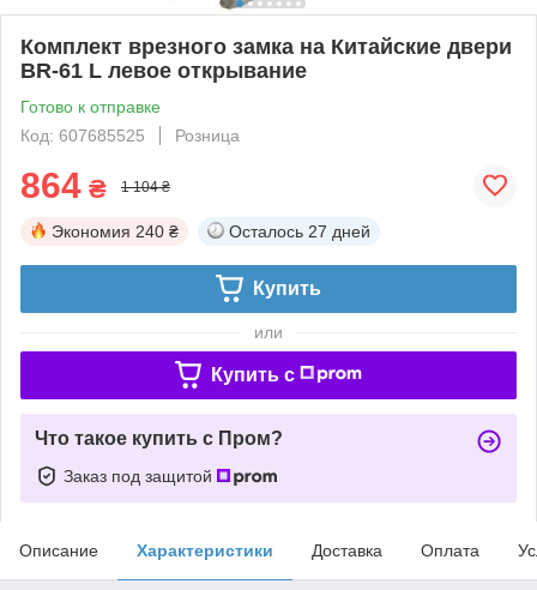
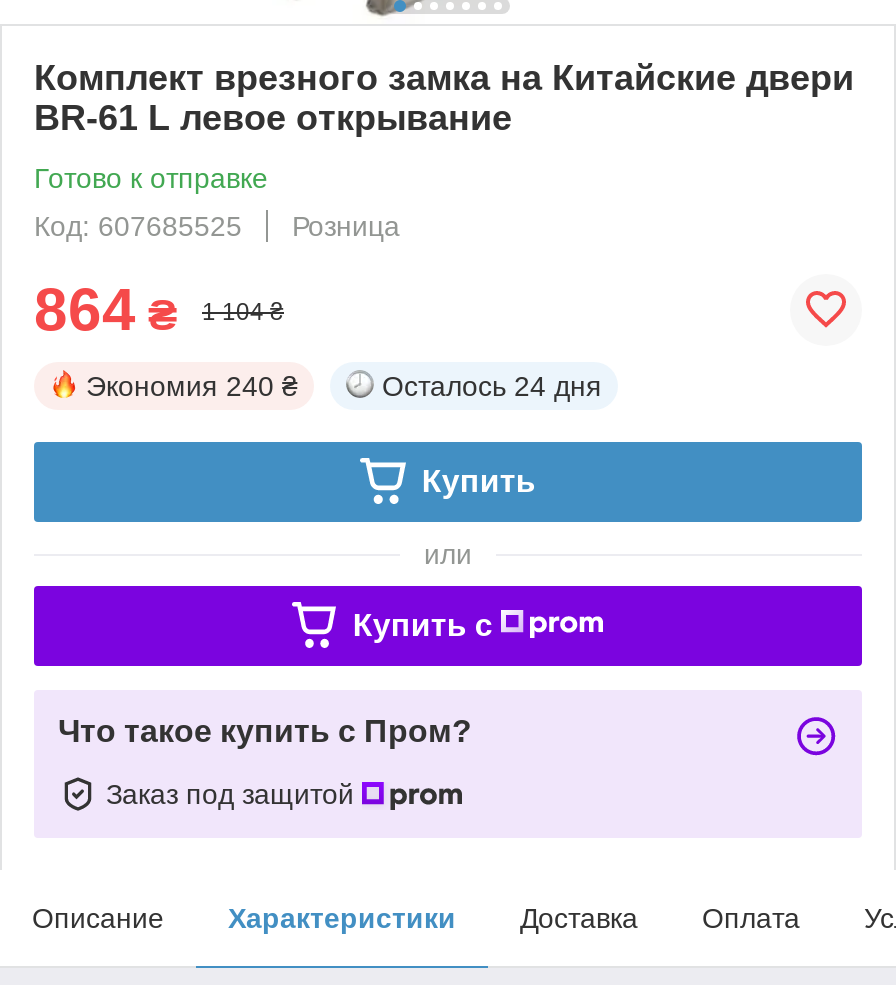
[229,222,370,241] Осталось 27 дней -> [382,370,602,402] Осталось 24 дня

